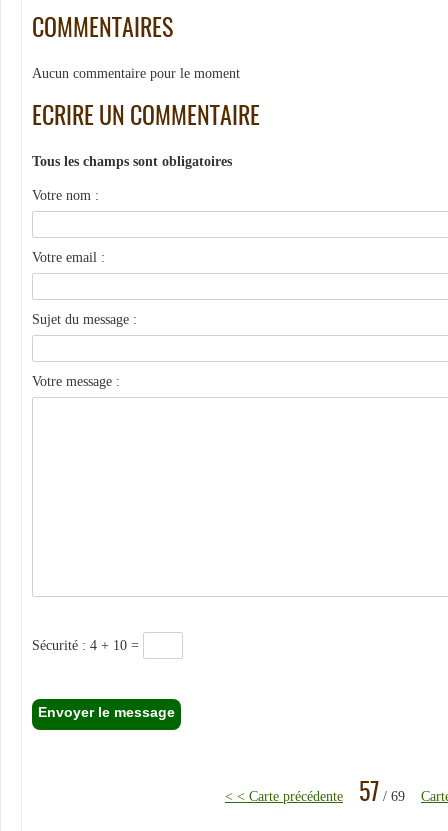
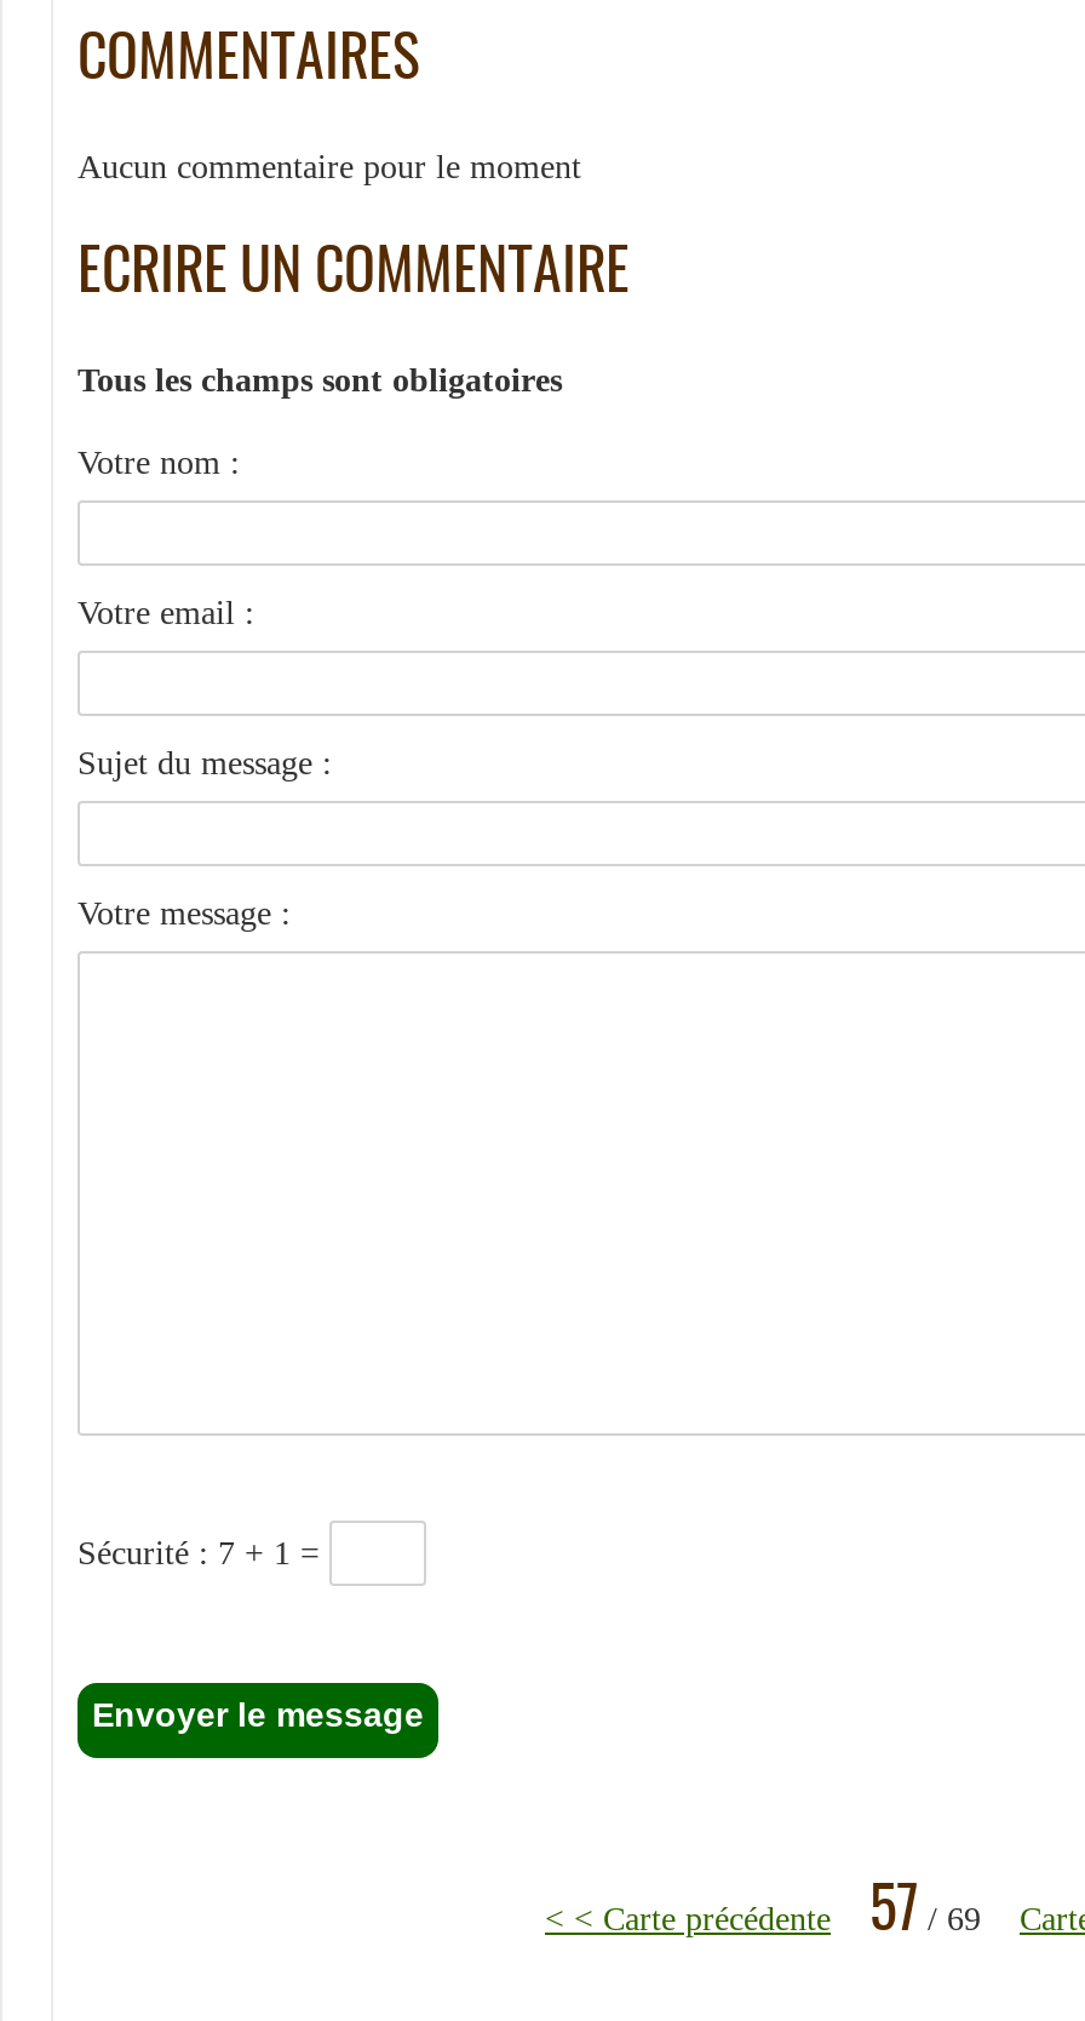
[32,638,143,653] Sécurité : 4 + 10 = -> [77,1535,329,1571] Sécurité : 7 + 1 =

